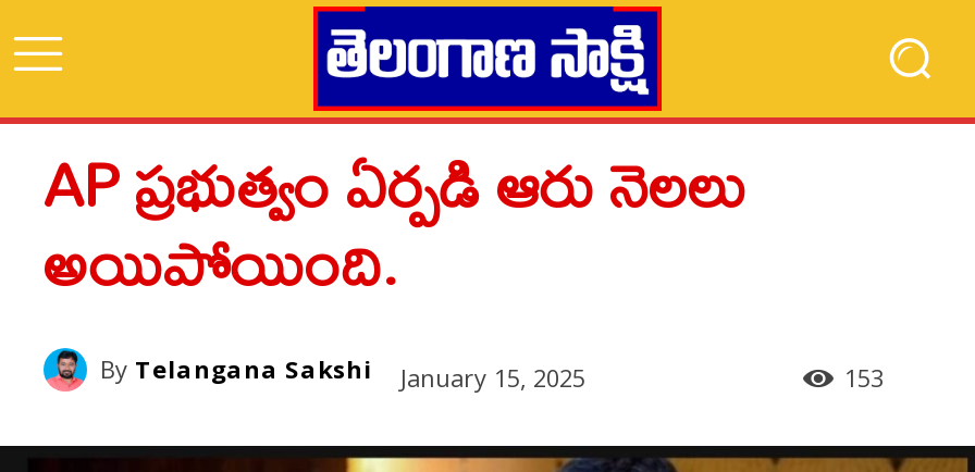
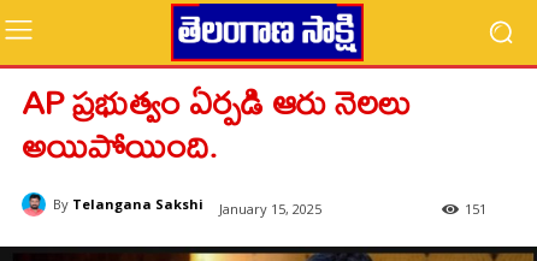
[844,361,884,394] 153 -> [465,200,486,218] 151

